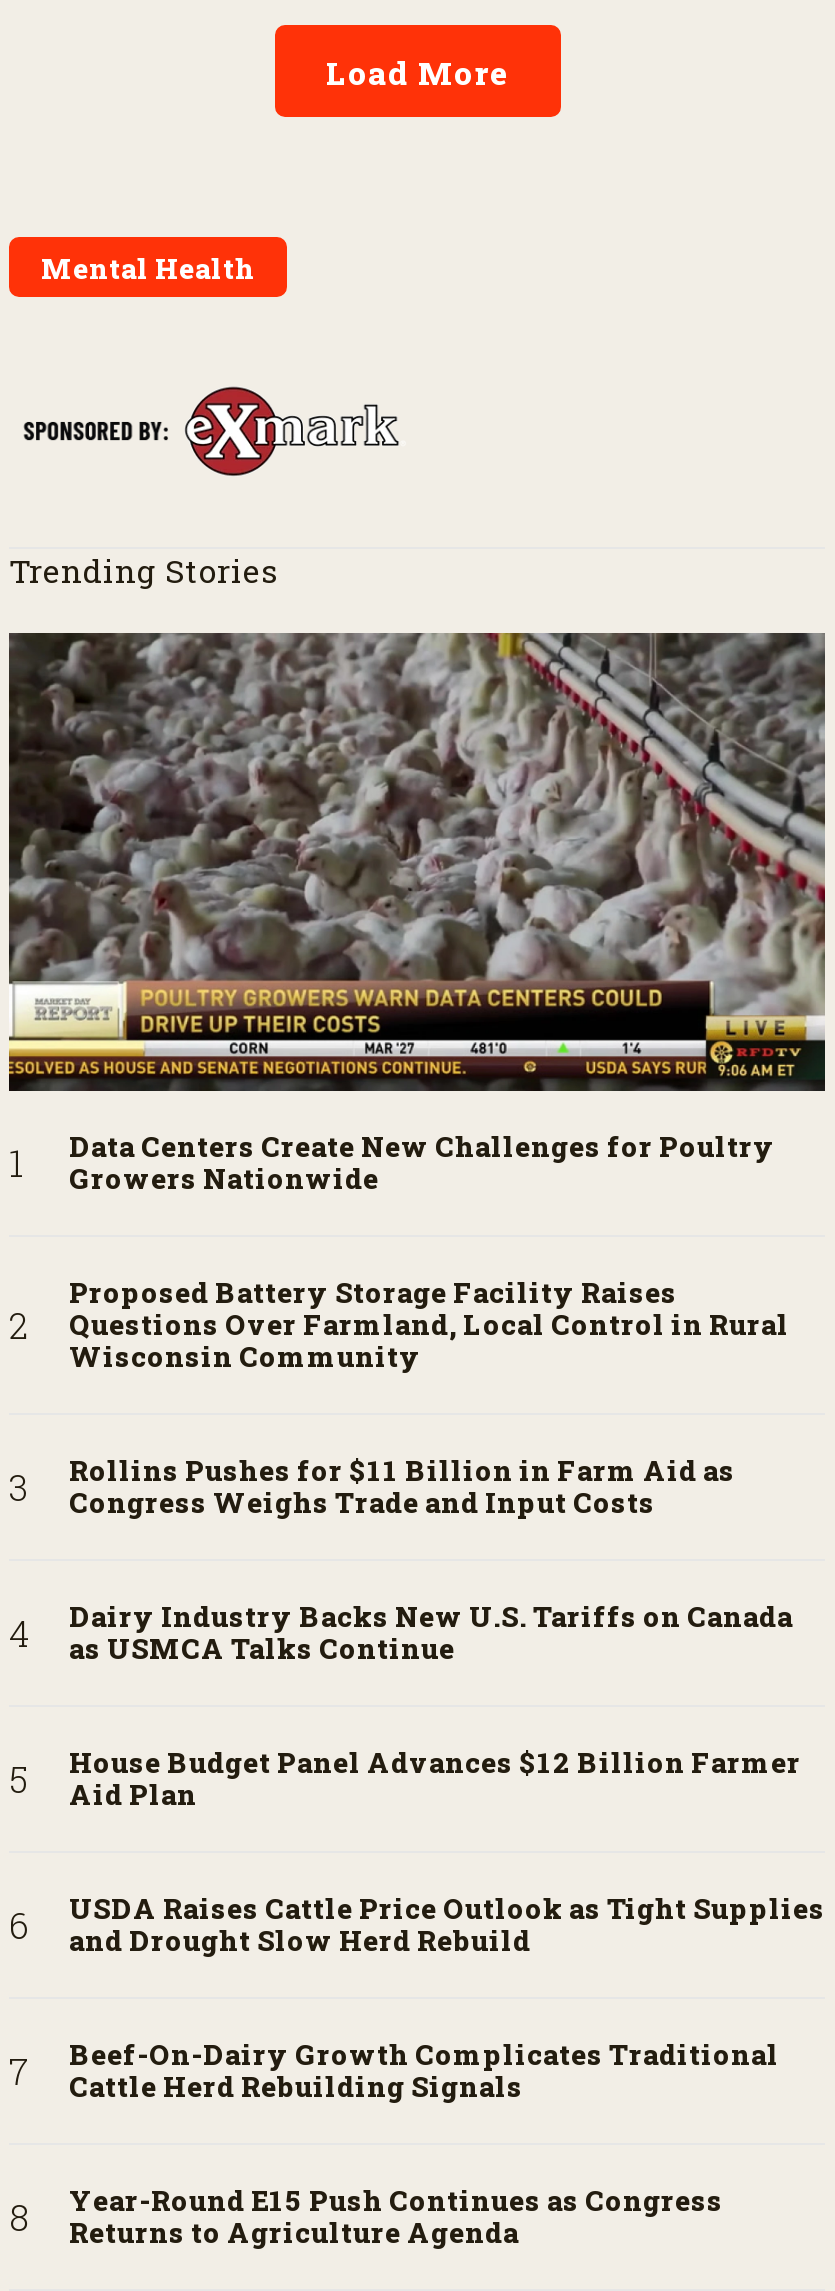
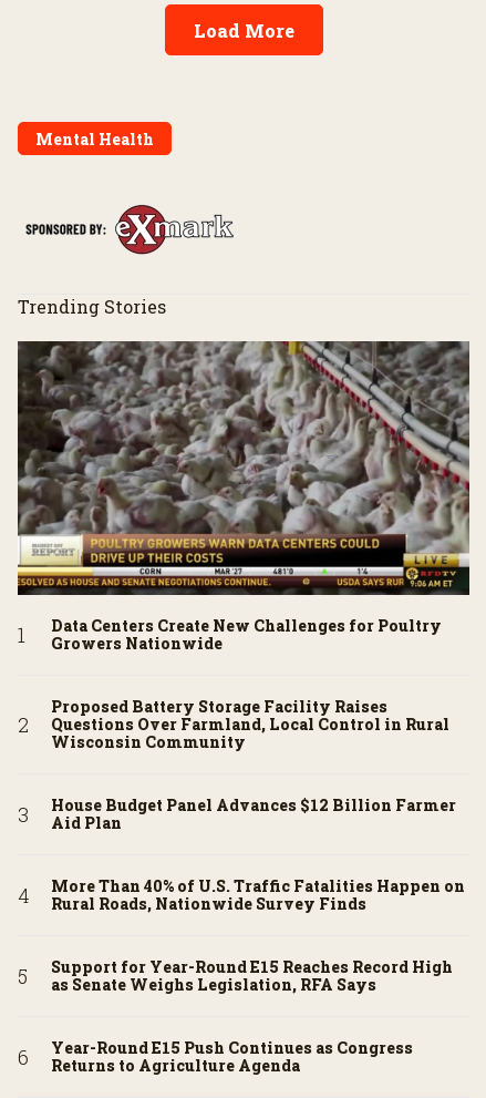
[69,1451,793,1667] Rollins Pushes for $11 Billion in Farm Aid as | Congress Weighs Trade and Input Costs | Dairy Industry Backs New U.S. Tariffs on Canada | as USMCA Talks Continue -> none
[69,1889,825,1959] USDA Raises Cattle Price Outlook as Tight Supplies | and Drought Slow Herd Rebuild -> [51,876,465,914] More Than 40% of U.S. Traffic Fatalities Happen on | Rural Roads, Nationwide Survey Finds
[69,2035,779,2105] Beef-On-Dairy Growth Complicates Traditional | Cattle Herd Rebuilding Signals -> [51,956,453,995] Support for Year-Round E15 Reaches Record High | as Senate Weighs Legislation, RFA Says

